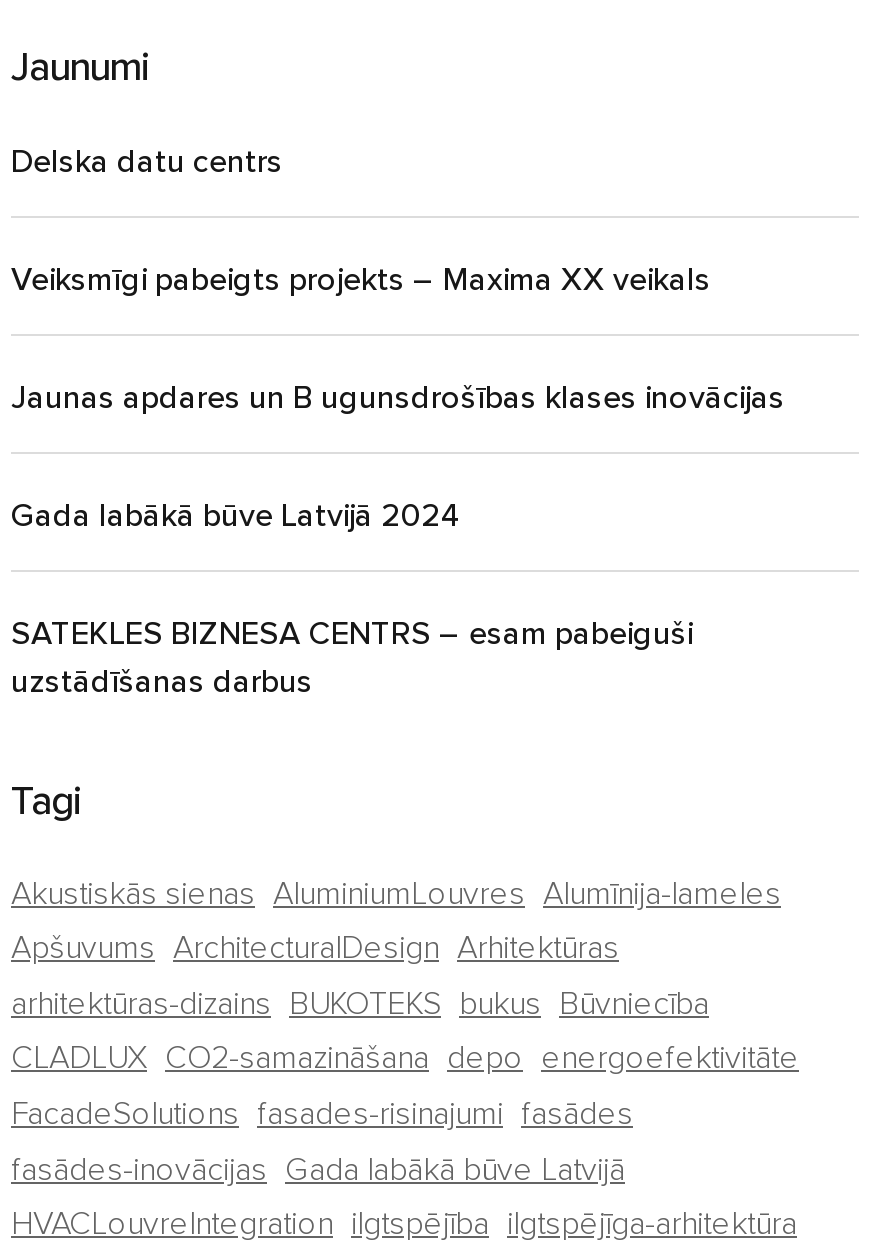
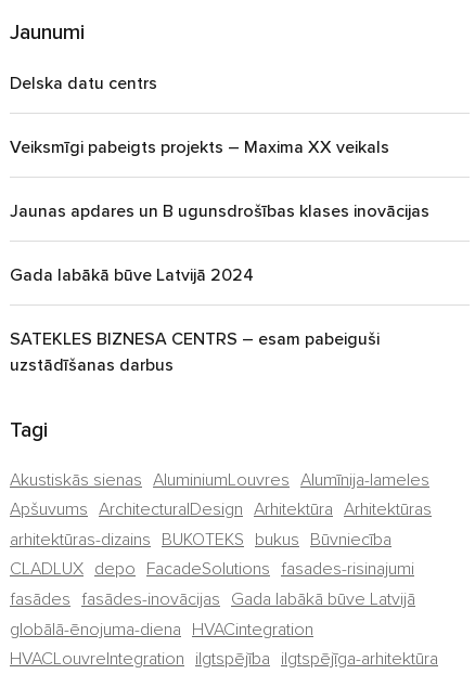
[11,928,619,968] Apšuvums ArchitecturalDesign Arhitektūras -> [10,499,432,520] Apšuvums ArchitecturalDesign Arhitektūra Arhitektūras
[11,1039,799,1189] CLADLUX CO2-samazināšana depo energoefektivitāte | FacadeSolutions fasades-risinajumi fasādes | fasādes-inovācijas Gada labākā būve Latvijā -> [10,558,415,640] CLADLUX depo FacadeSolutions fasades-risinajumi | fasādes fasādes-inovācijas Gada labākā būve Latvijā | globālā-ēnojuma-diena HVACintegration

